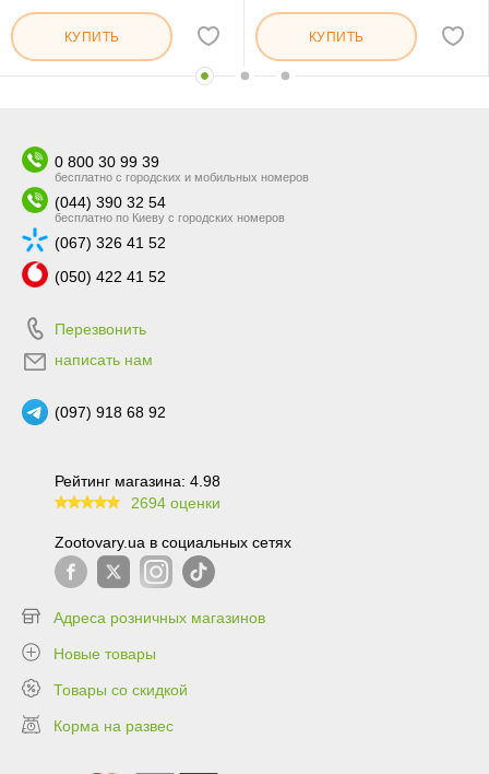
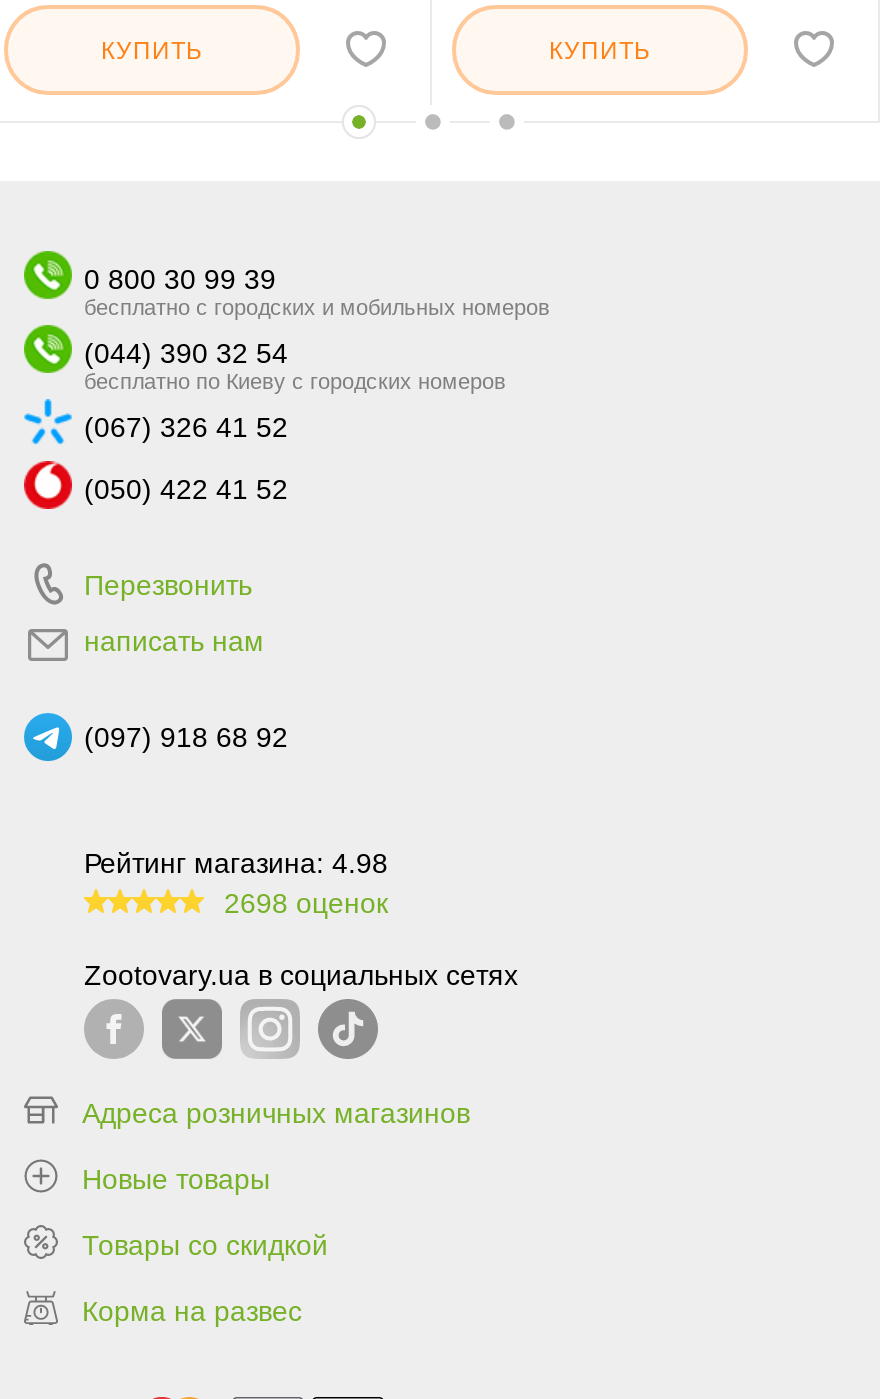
[131,494,220,512] 2694 оценки -> [224,887,388,919] 2698 оценок

